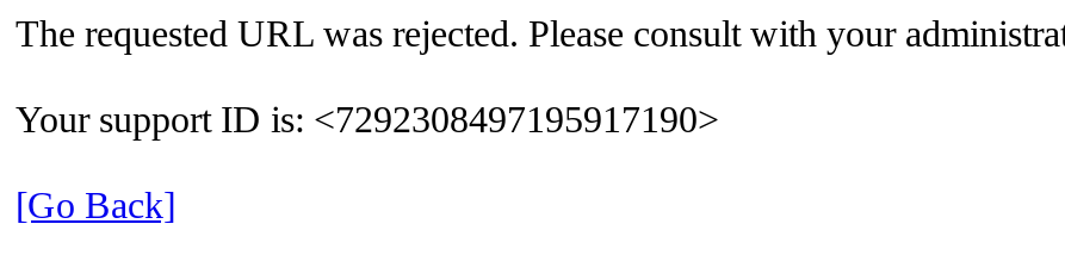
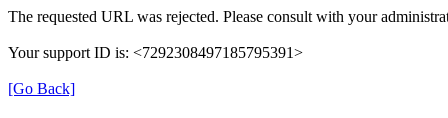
[16,99,719,139] Your support ID is: <7292308497195917190> -> [8,44,303,61] Your support ID is: <7292308497185795391>

